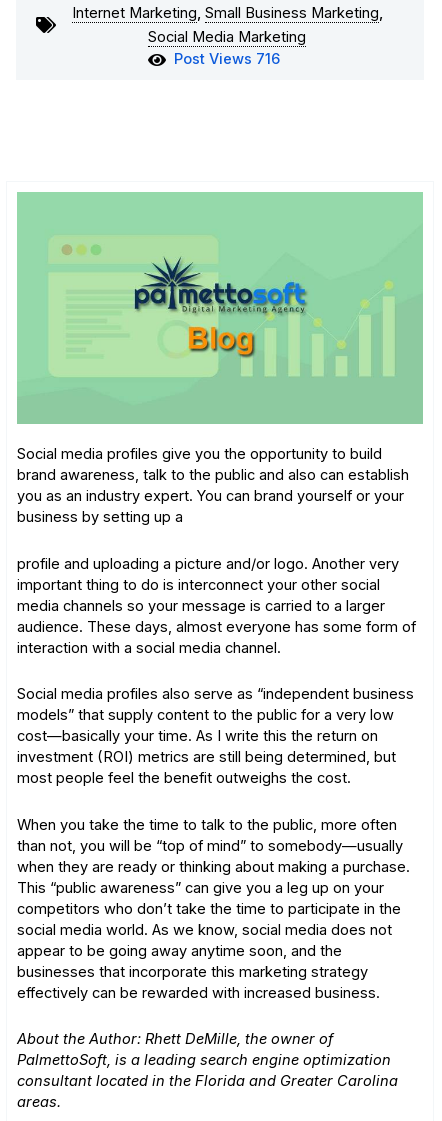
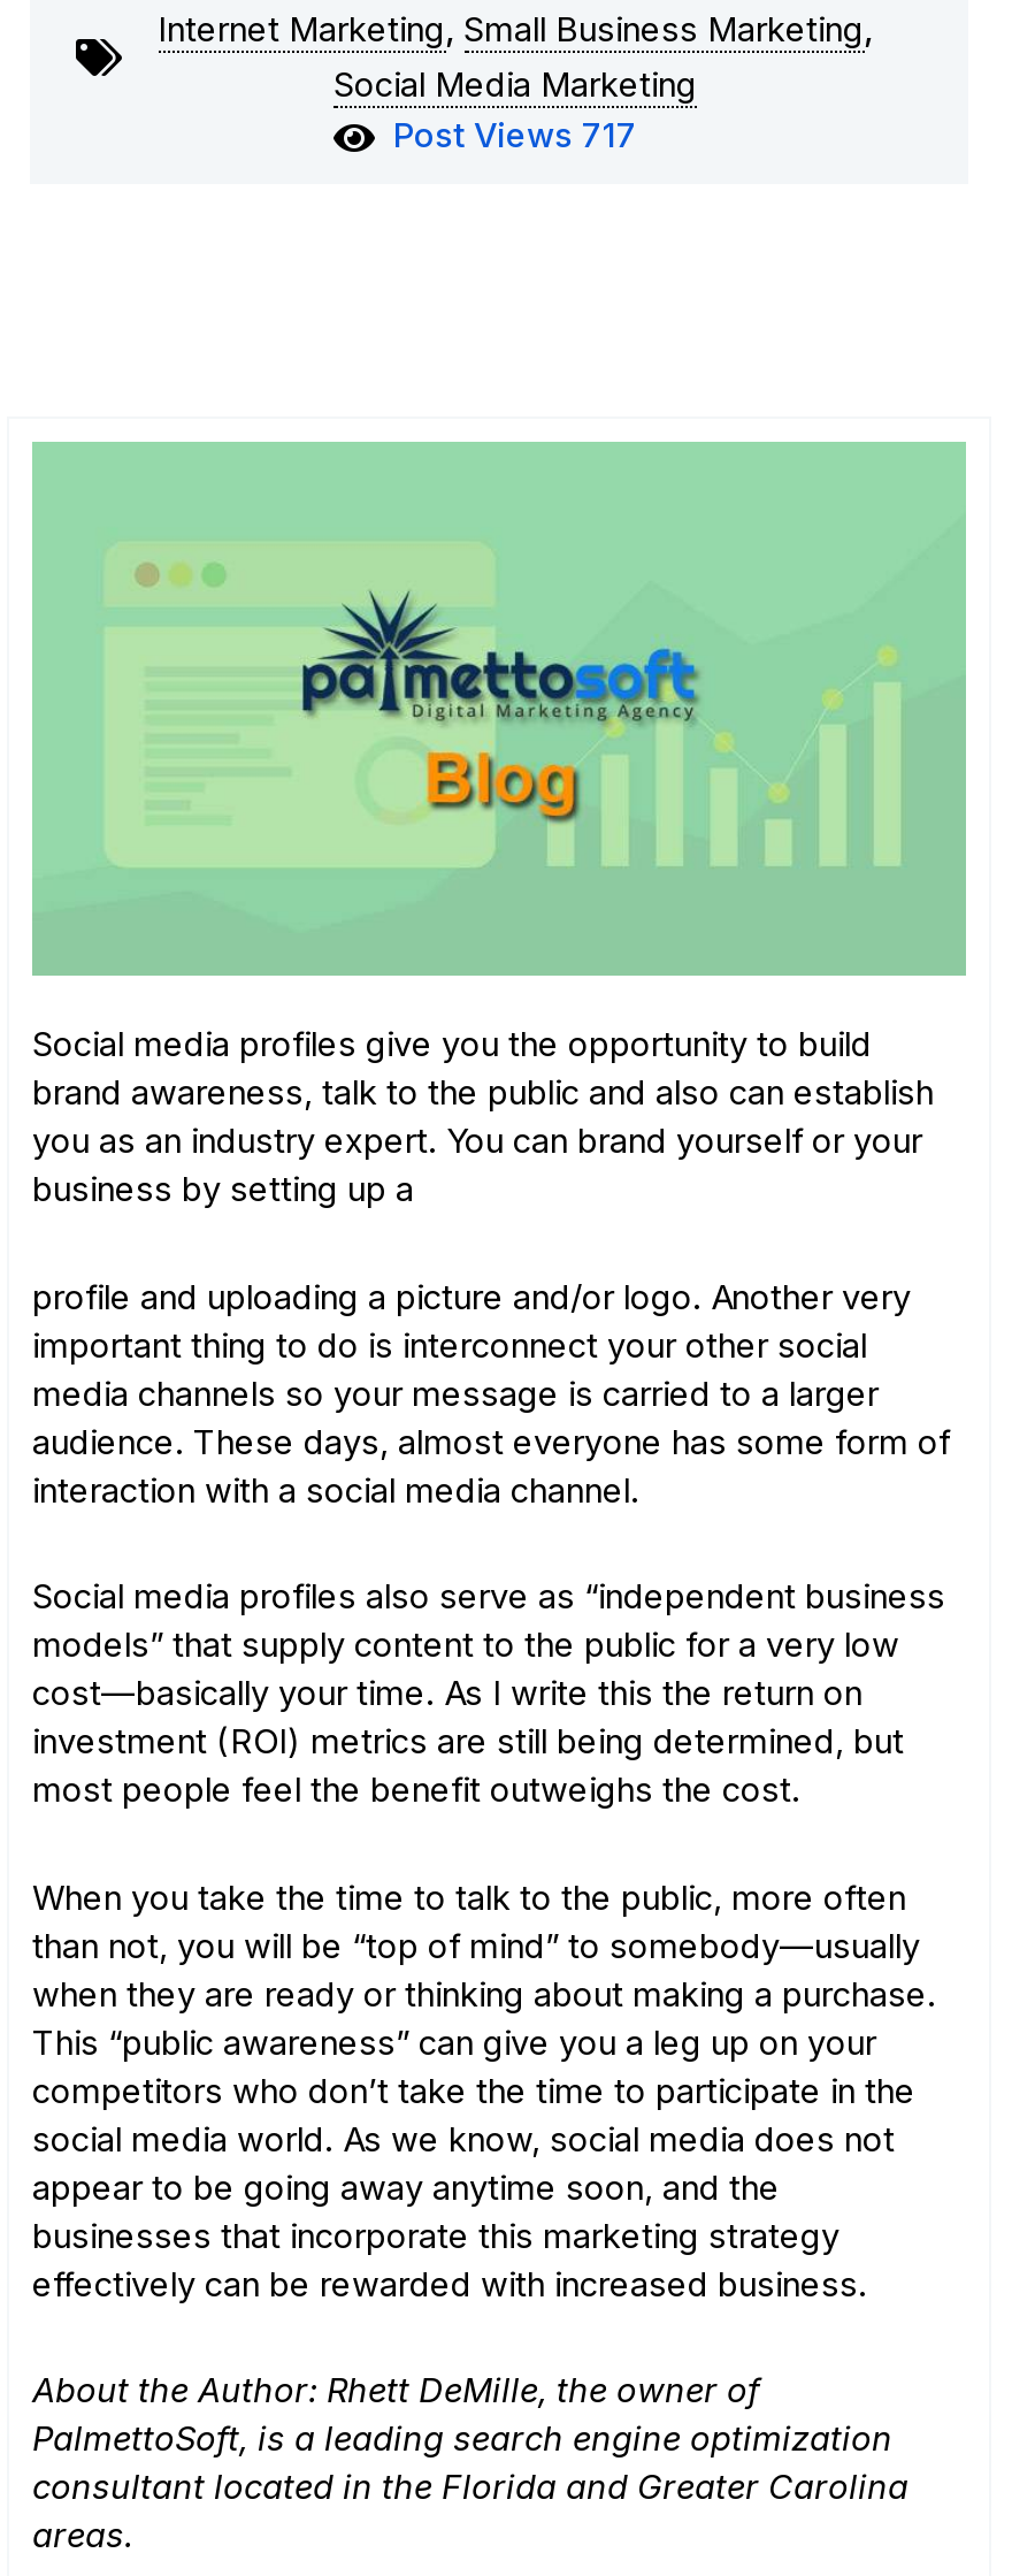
[174,50,280,68] Post Views 716 -> [393,116,637,157] Post Views 717

